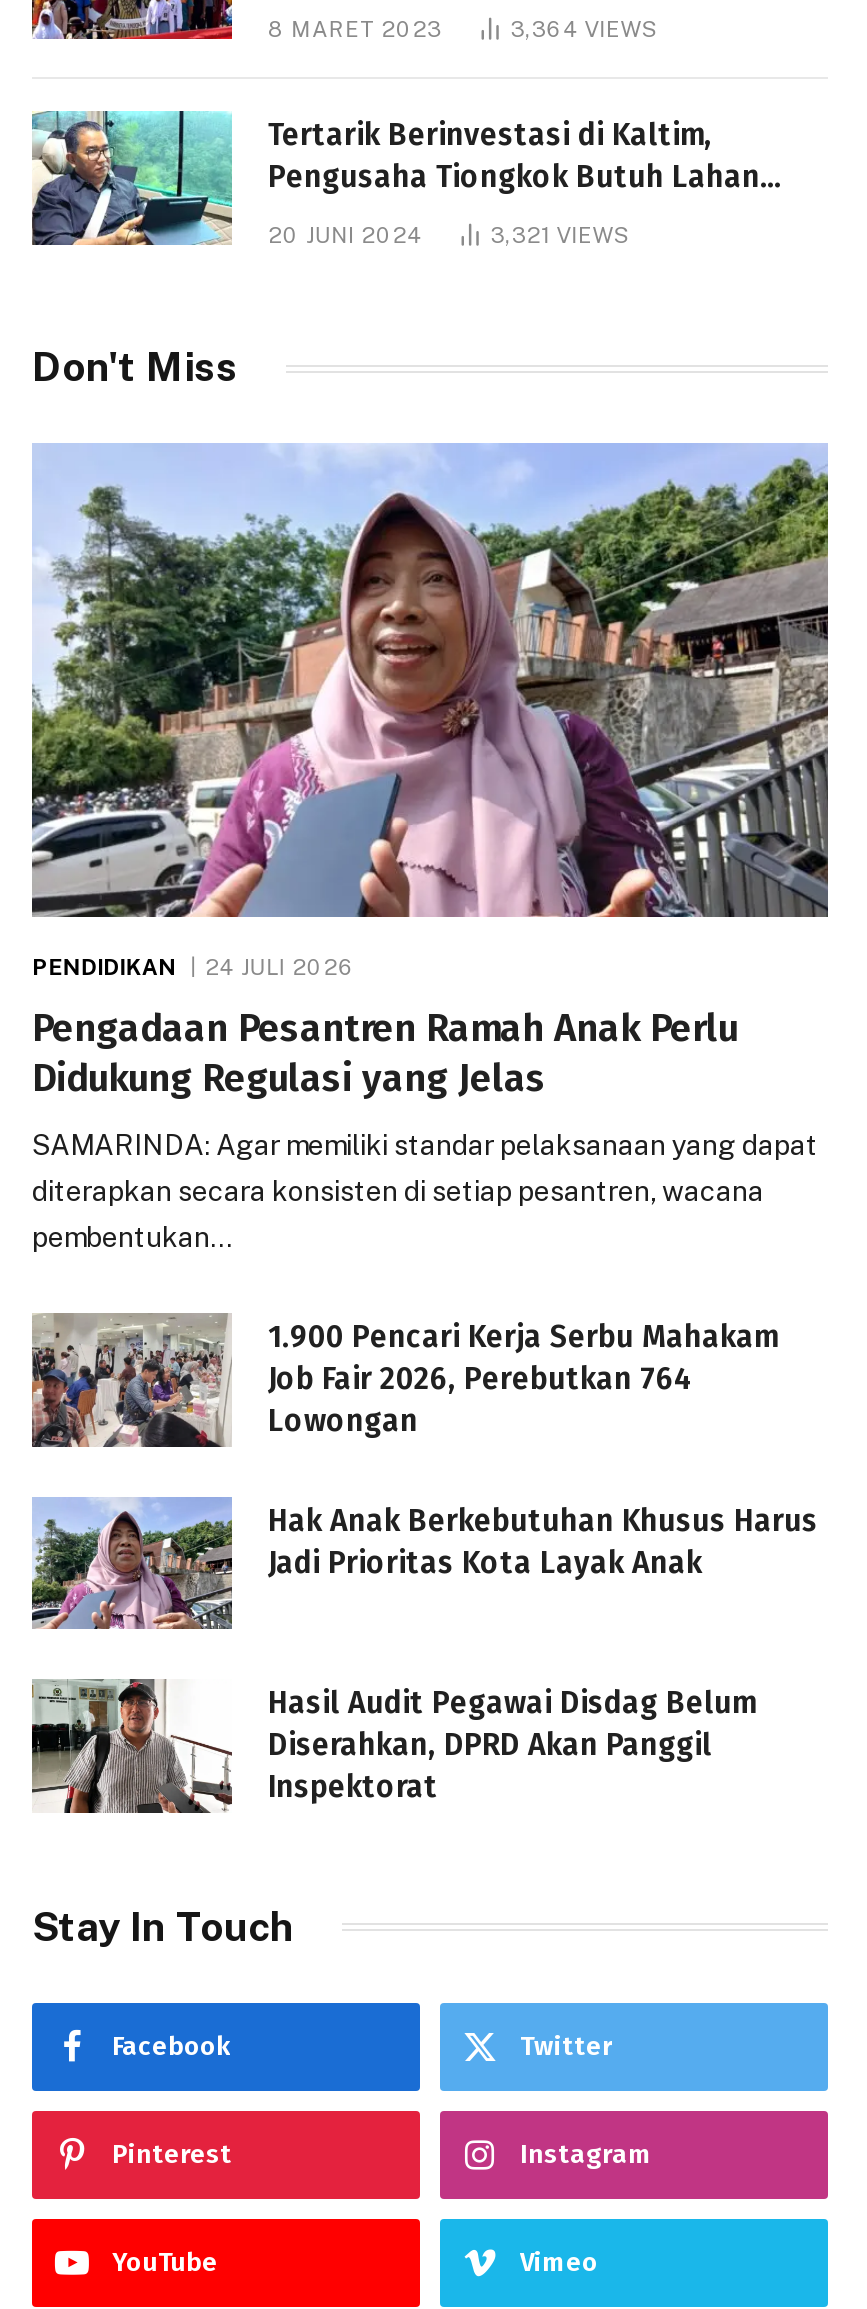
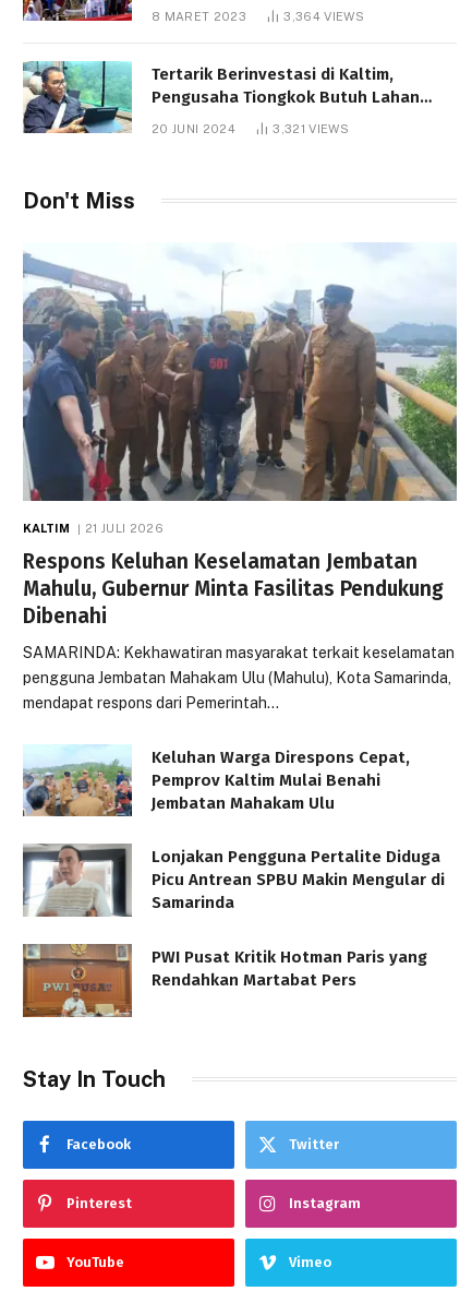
[30,442,830,979] [image] | PENDIDIKAN | 24 JULI 2026 -> [22,243,457,534] [image] | KALTIM | 21 JULI 2026
[32,1005,738,1101] Pengadaan Pesantren Ramah Anak Perlu | Didukung Regulasi yang Jelas -> [23,549,444,628] Respons Keluhan Keselamatan Jembatan | Mahulu, Gubernur Minta Fasilitas Pendukung | Dibenahi
[32,1129,818,1253] SAMARINDA: Agar memiliki standar pelaksanaan yang dapat | diterapkan secara konsisten di setiap pesantren, wacana | pembentukan… -> [23,644,455,711] SAMARINDA: Kekhawatiran masyarakat terkait keselamatan | pengguna Jembatan Mahakam Ulu (Mahulu), Kota Samarinda, | mendapat respons dari Pemerintah…
[30,1318,778,1448] [image] | 1.900 Pencari Kerja Serbu Mahakam | Job Fair 2026, Perebutkan 764 | Lowongan -> [23,744,410,817] [image] | Keluhan Warga Direspons Cepat, | Pemprov Kaltim Mulai Benahi | Jembatan Mahakam Ulu
[32,1498,818,1630] [image] | Hak Anak Berkebutuhan Khusus Harus | Jadi Prioritas Kota Layak Anak -> [22,844,445,917] [image] | Lonjakan Pengguna Pertalite Diduga | Picu Antrean SPBU Makin Mengular di | Samarinda
[30,1680,756,1814] [image] | Hasil Audit Pegawai Disdag Belum | Diserahkan, DPRD Akan Panggil | Inspektorat -> [22,943,427,1018] [image] | PWI Pusat Kritik Hotman Paris yang | Rendahkan Martabat Pers

